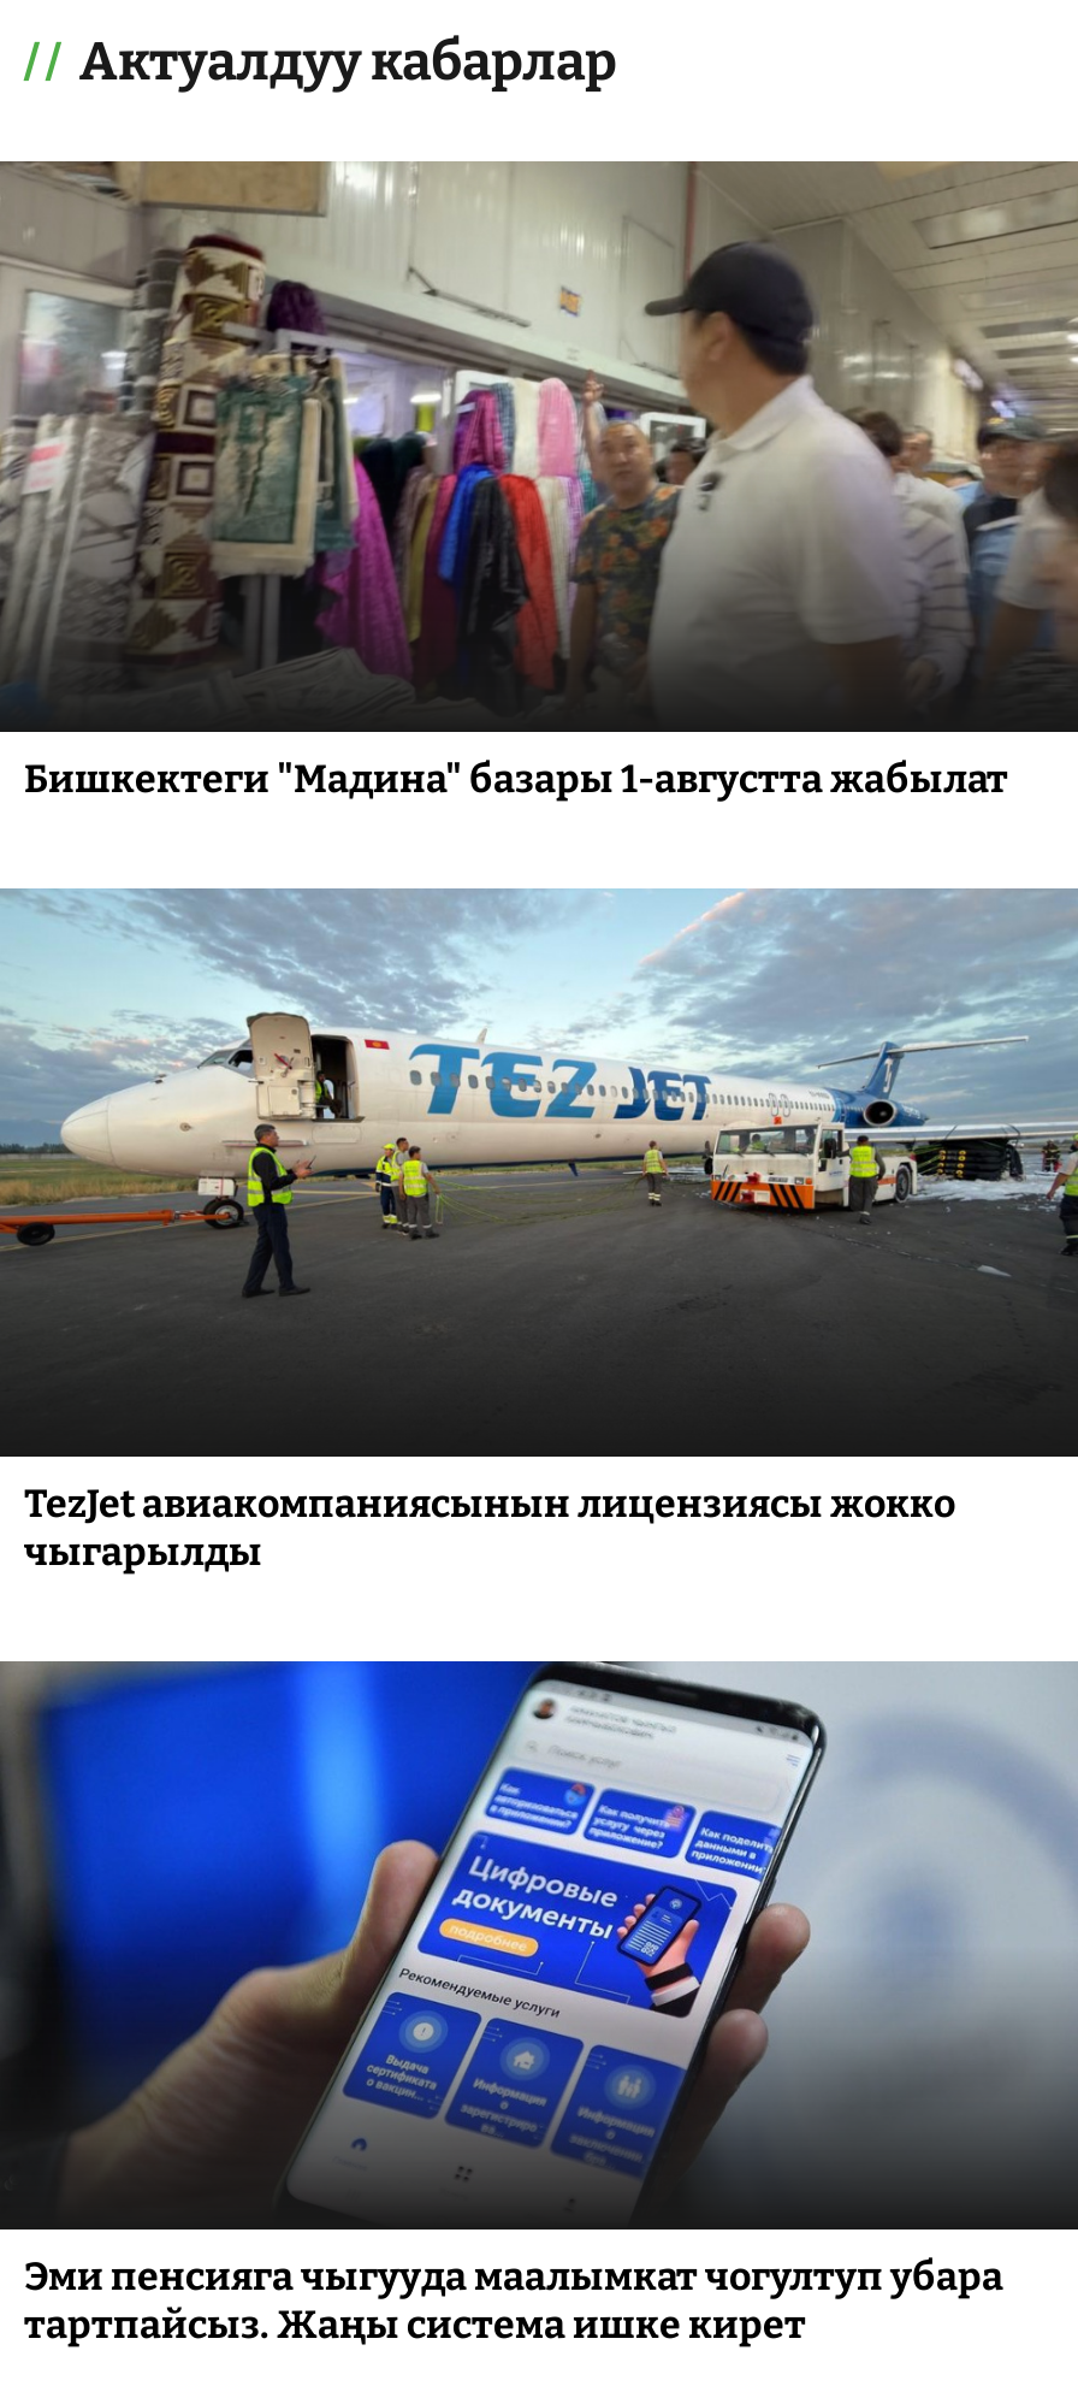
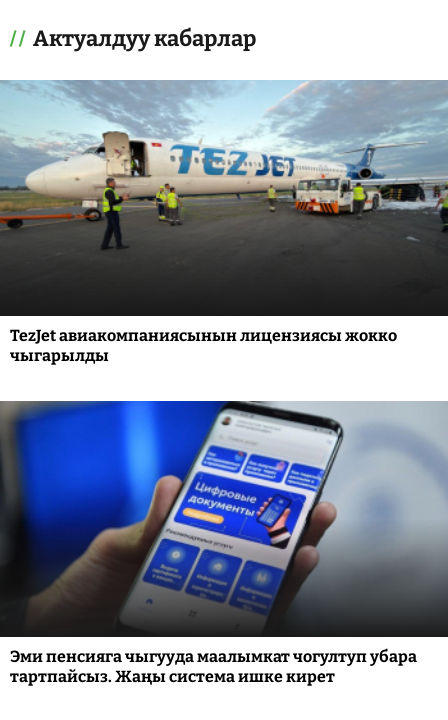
[7,158,1071,801] [image] | Бишкектеги "Мадина" базары 1-августта жабылат -> none

